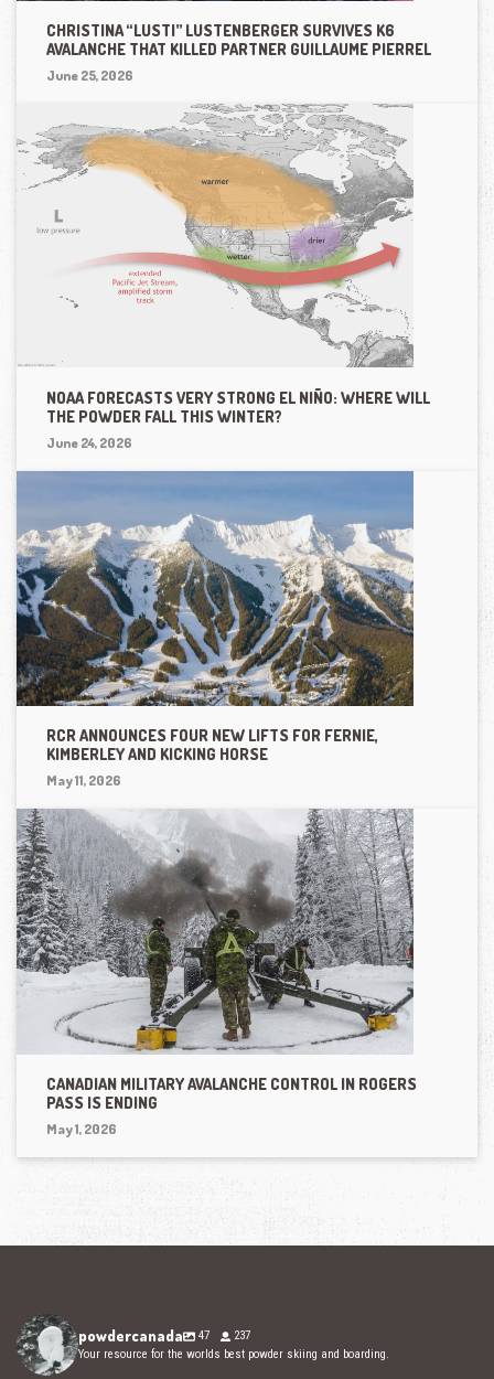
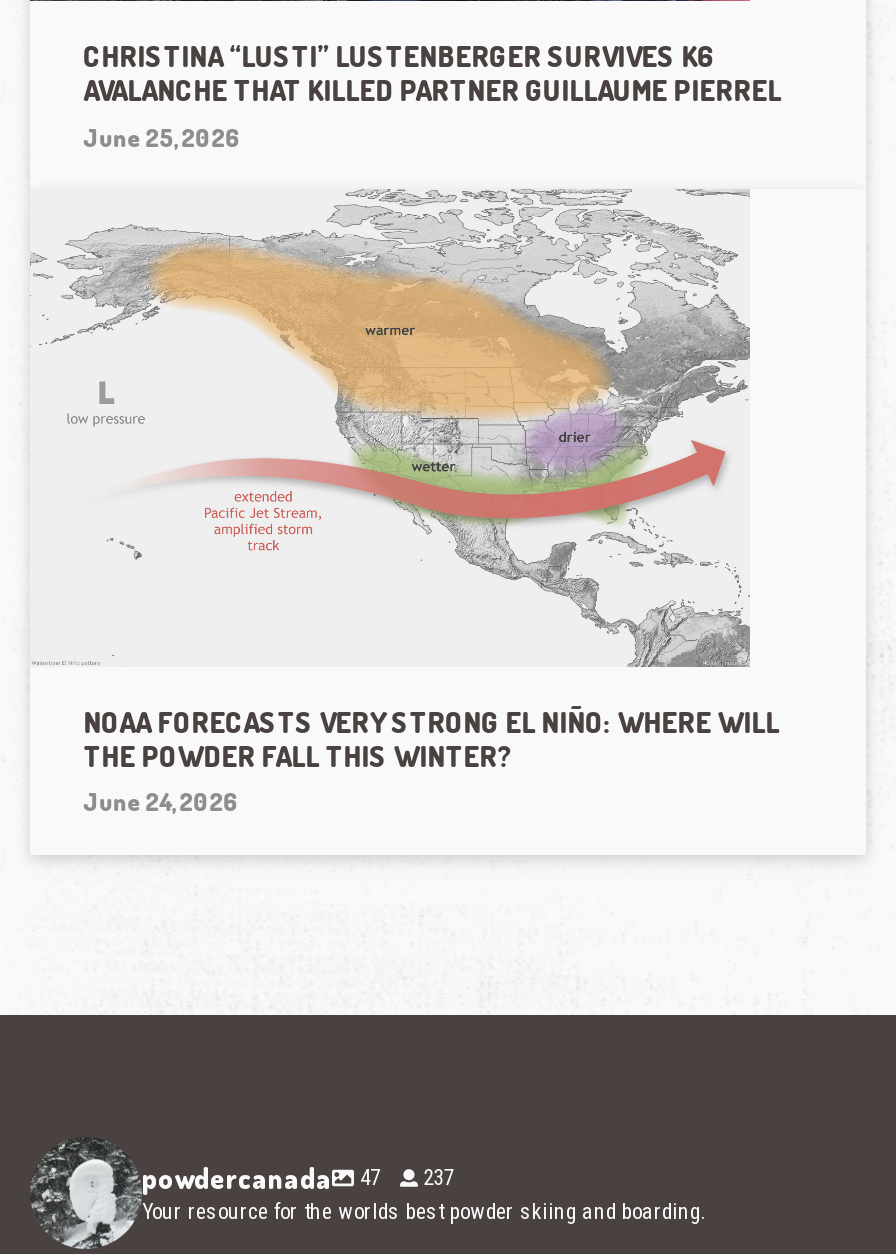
[15,470,415,789] [image] | RCR ANNOUNCES FOUR NEW LIFTS FOR FERNIE, | KIMBERLEY AND KICKING HORSE | May 11, 2026 -> none
[15,791,416,1137] [image] | CANADIAN MILITARY AVALANCHE CONTROL IN ROGERS | PASS IS ENDING | May 1, 2026 -> none

